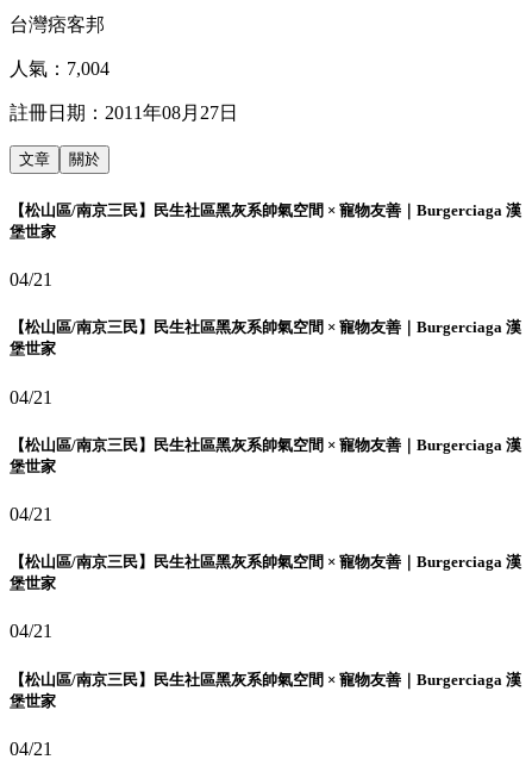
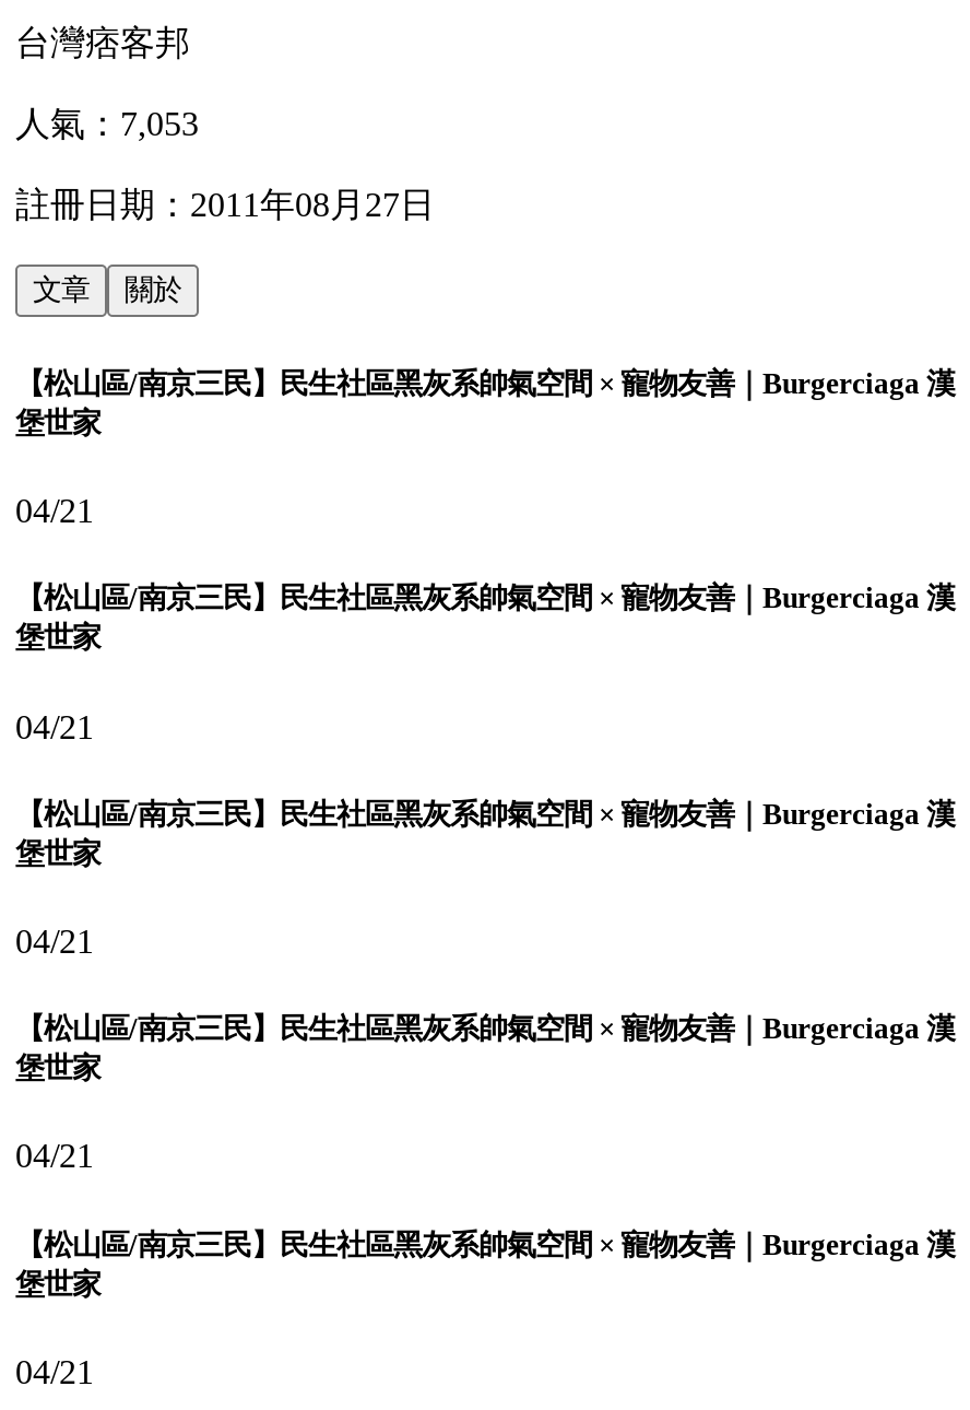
[10,58,109,79] 人氣：7,004 -> [15,105,199,142] 人氣：7,053

